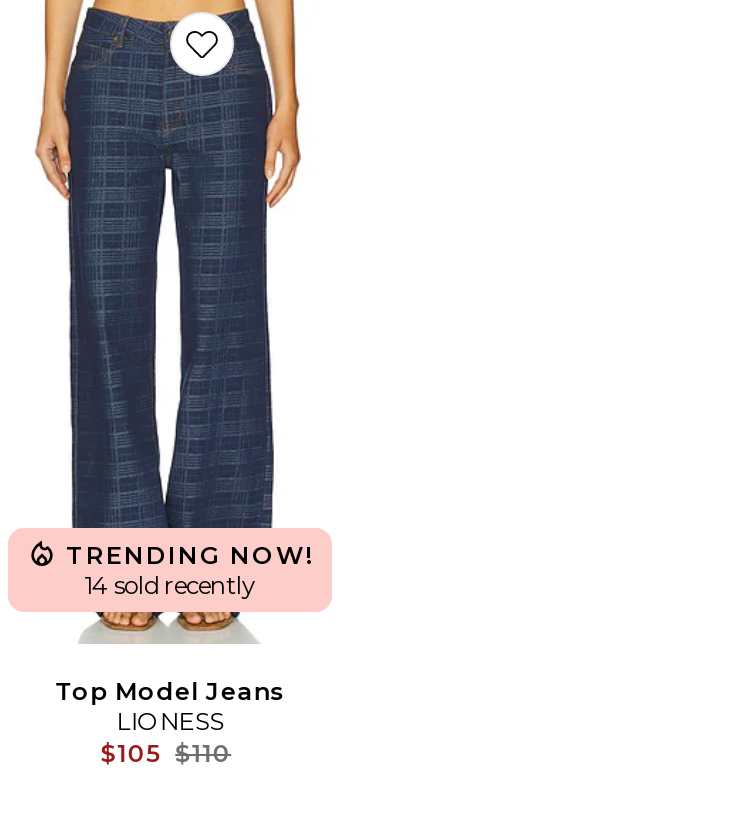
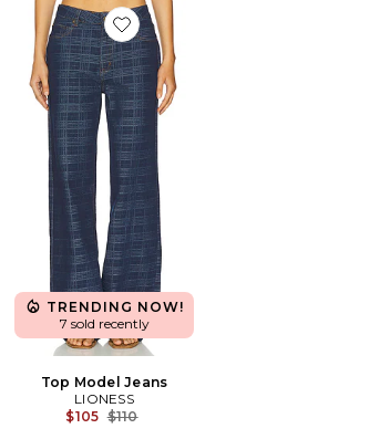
[84,570,256,600] 14 sold recently -> [59,315,149,332] 7 sold recently

